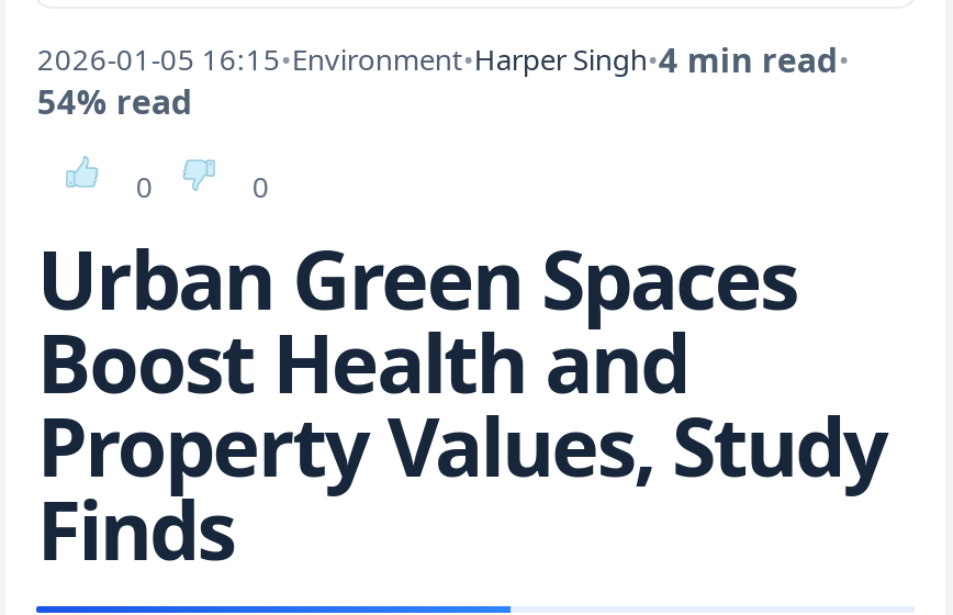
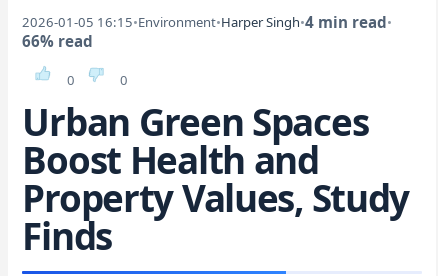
[37,78,193,122] 54% read -> [22,31,93,51] 66% read

